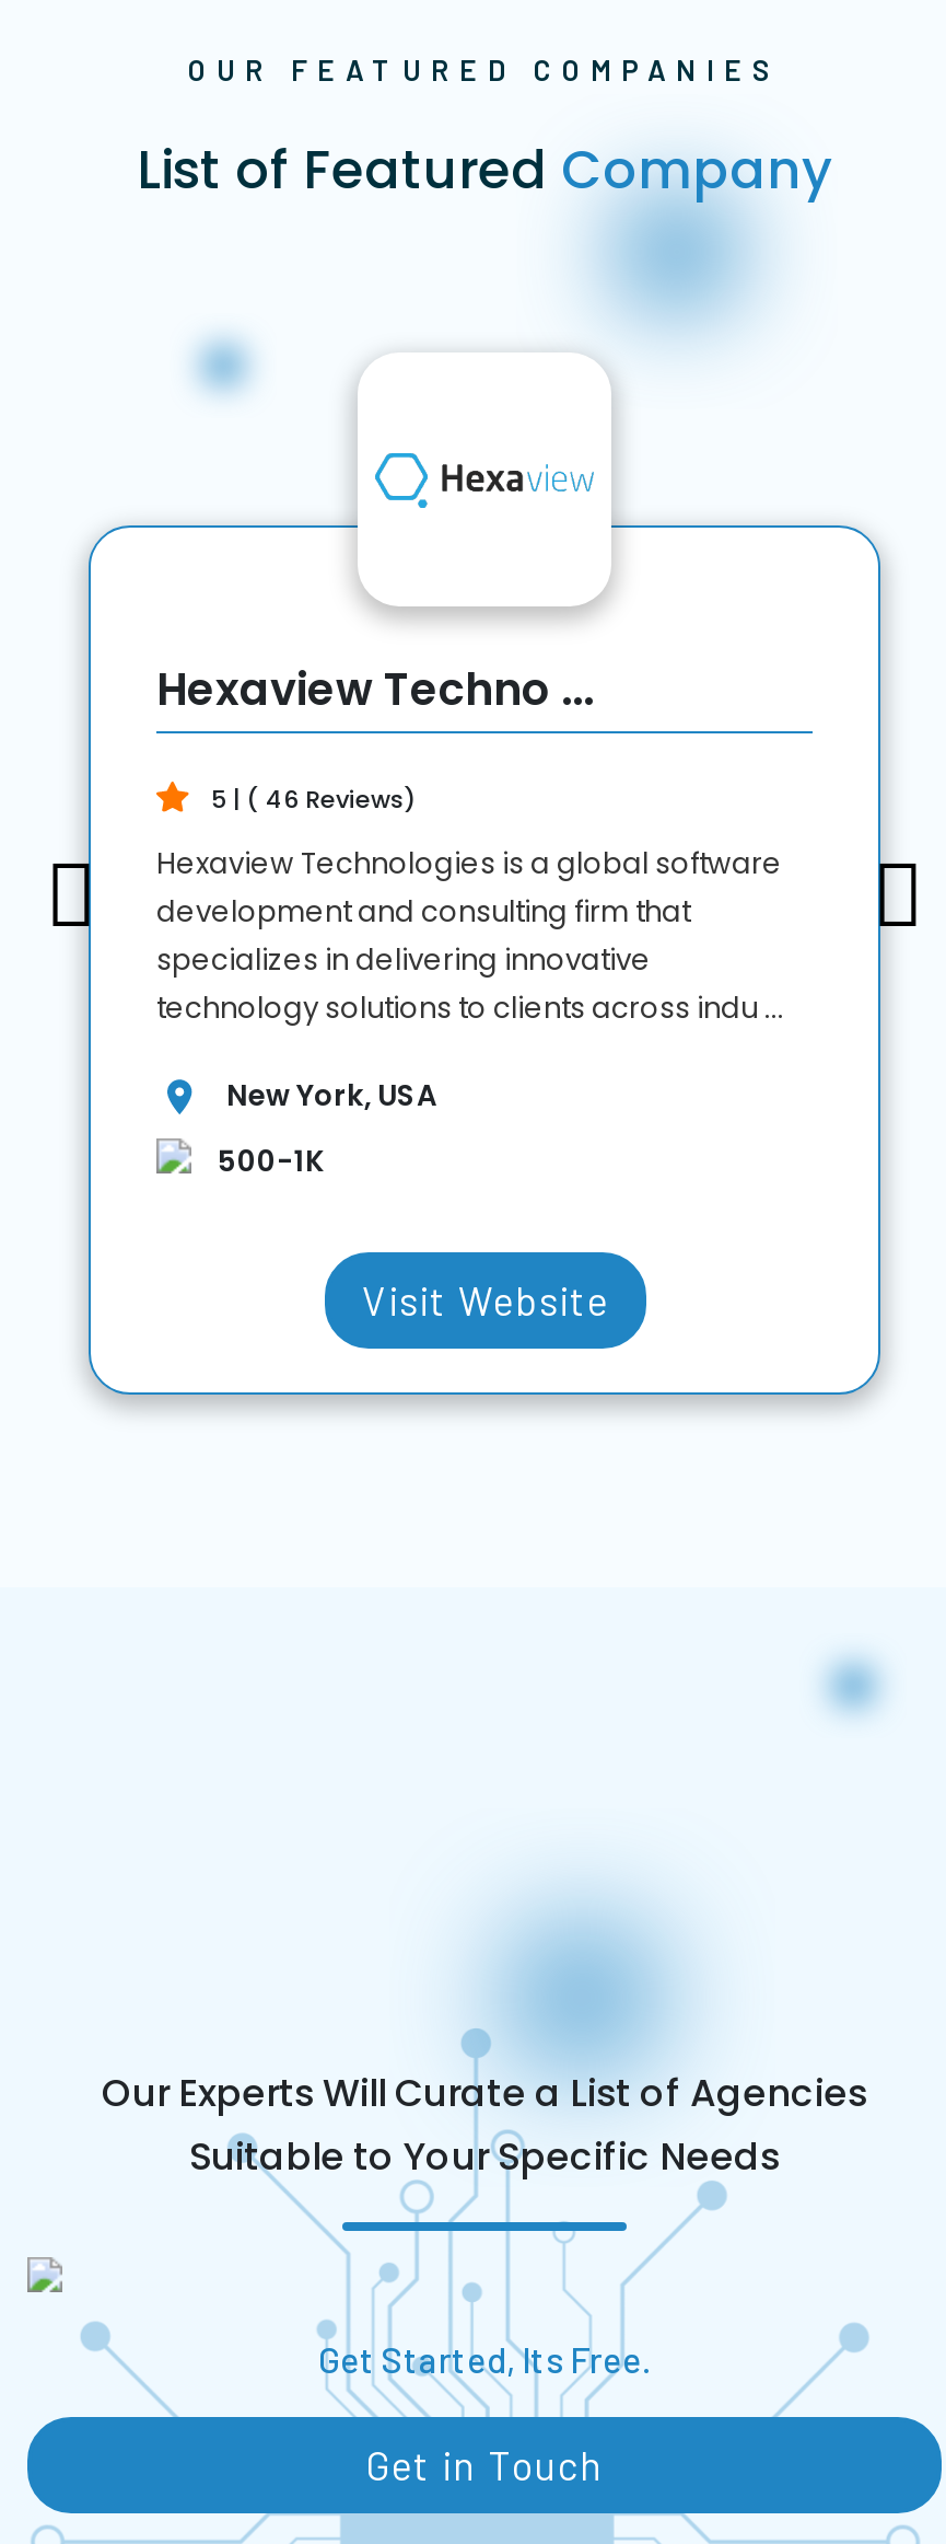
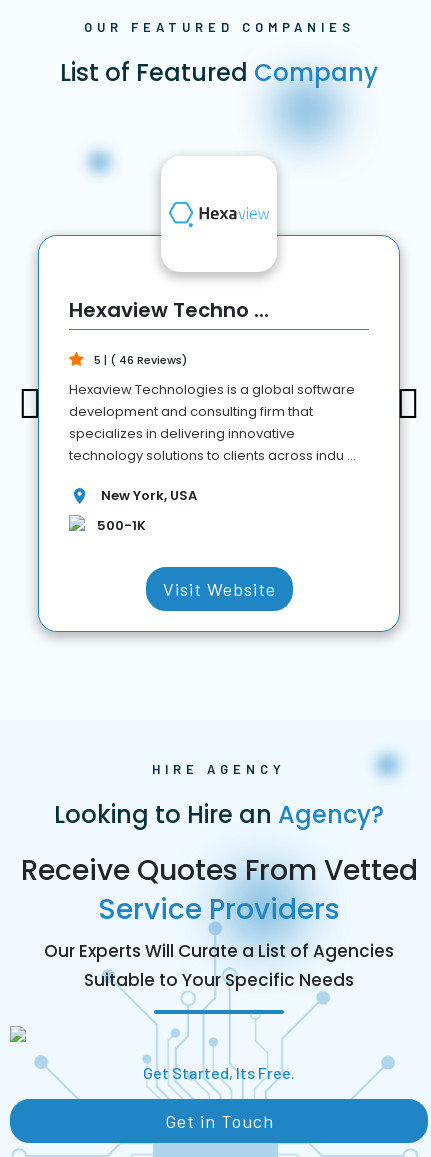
none -> [20,761,417,929] HIRE AGENCY | Looking to Hire an Agency? | Receive Quotes From Vetted | Service Providers

